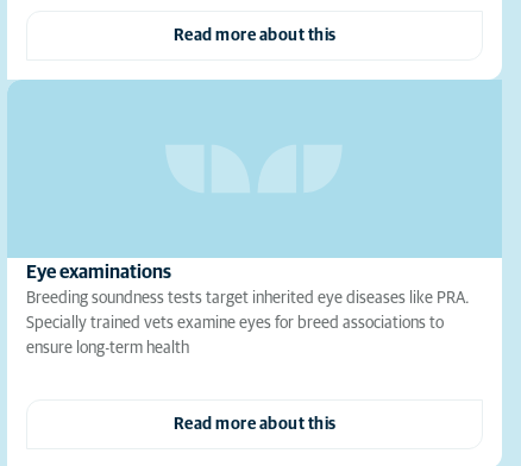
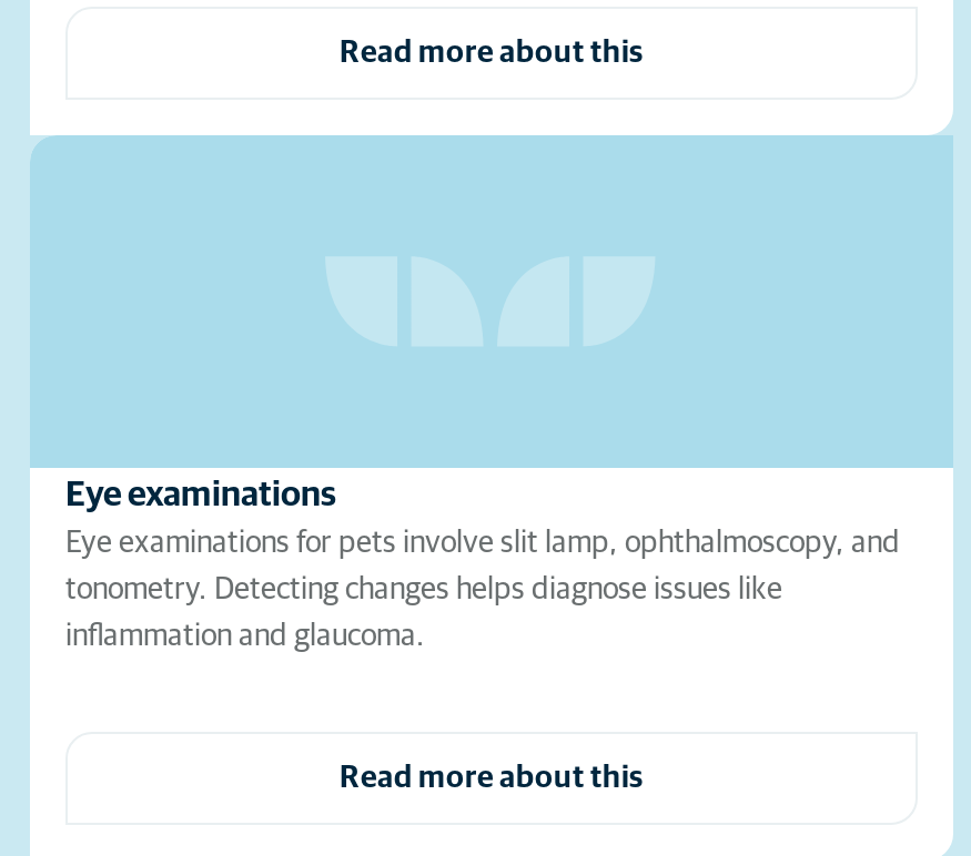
[26,290,470,307] Breeding soundness tests target inherited eye diseases like PRA. -> [65,528,900,559] Eye examinations for pets involve slit lamp, ophthalmoscopy, and
[26,315,444,332] Specially trained vets examine eyes for breed associations to -> [65,574,782,605] tonometry. Detecting changes helps diagnose issues like
[26,340,189,357] ensure long-term health -> [65,621,425,652] inflammation and glaucoma.

